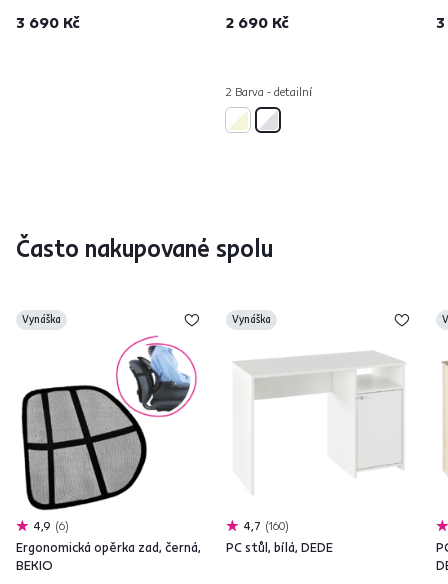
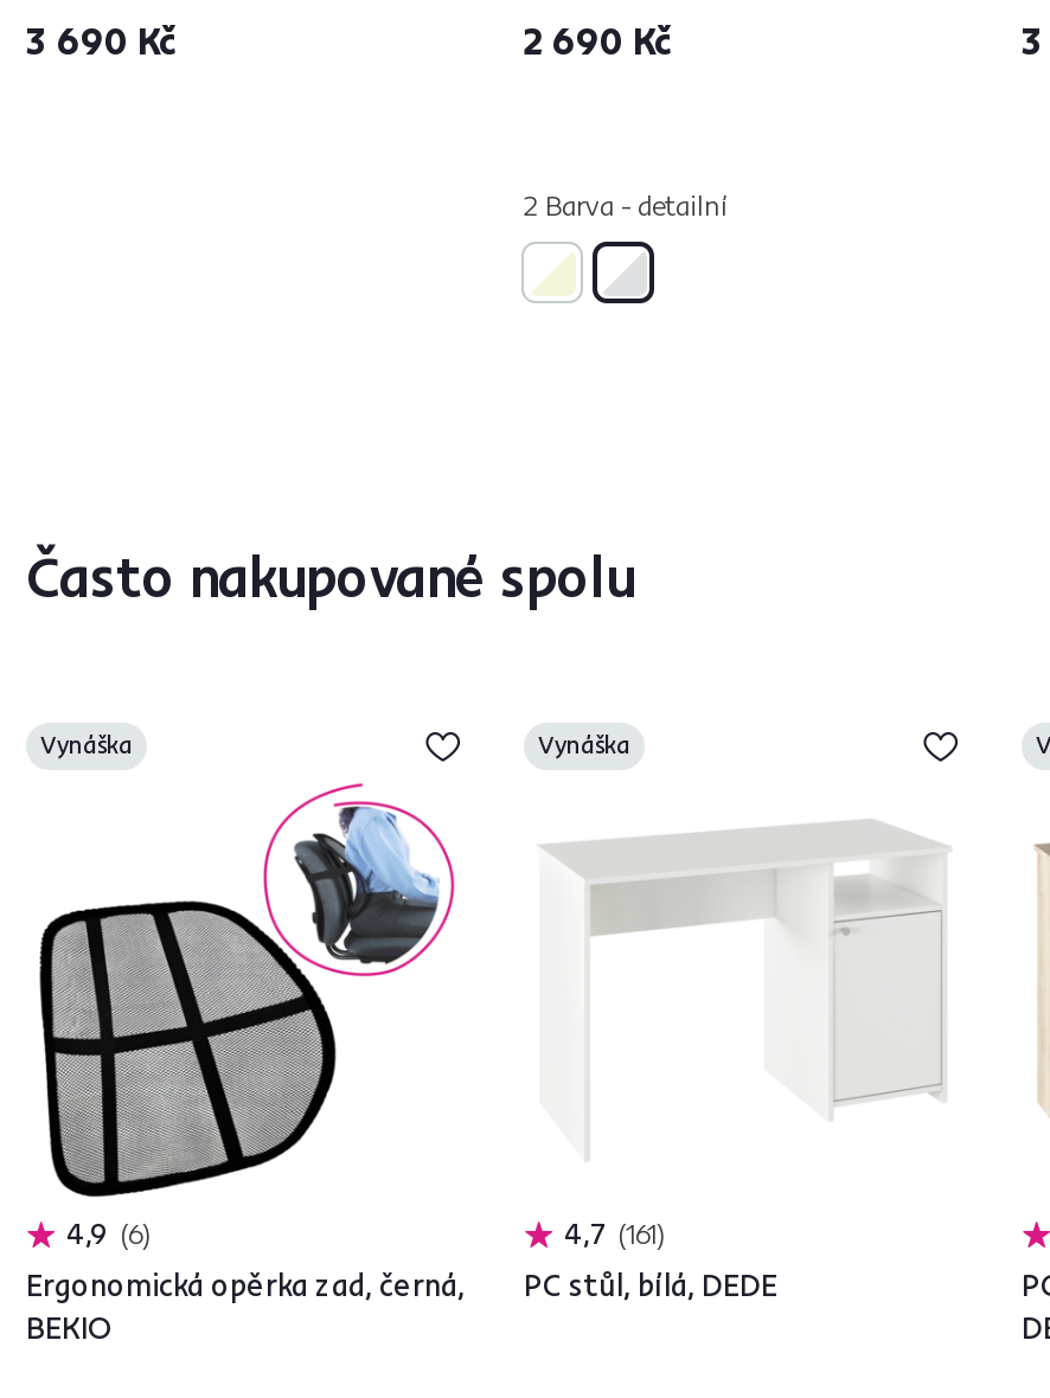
[243,518,285,533] 4,7 160 -> [564,1216,657,1251] 4,7 161

